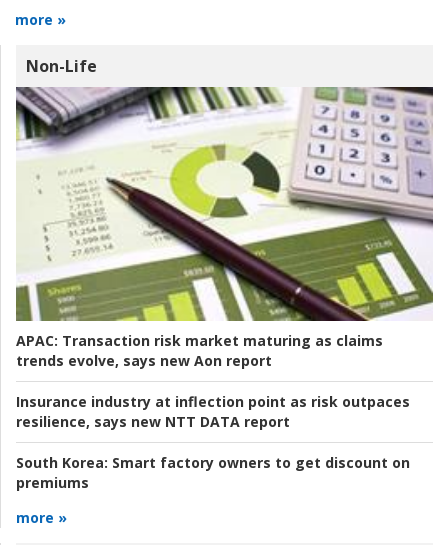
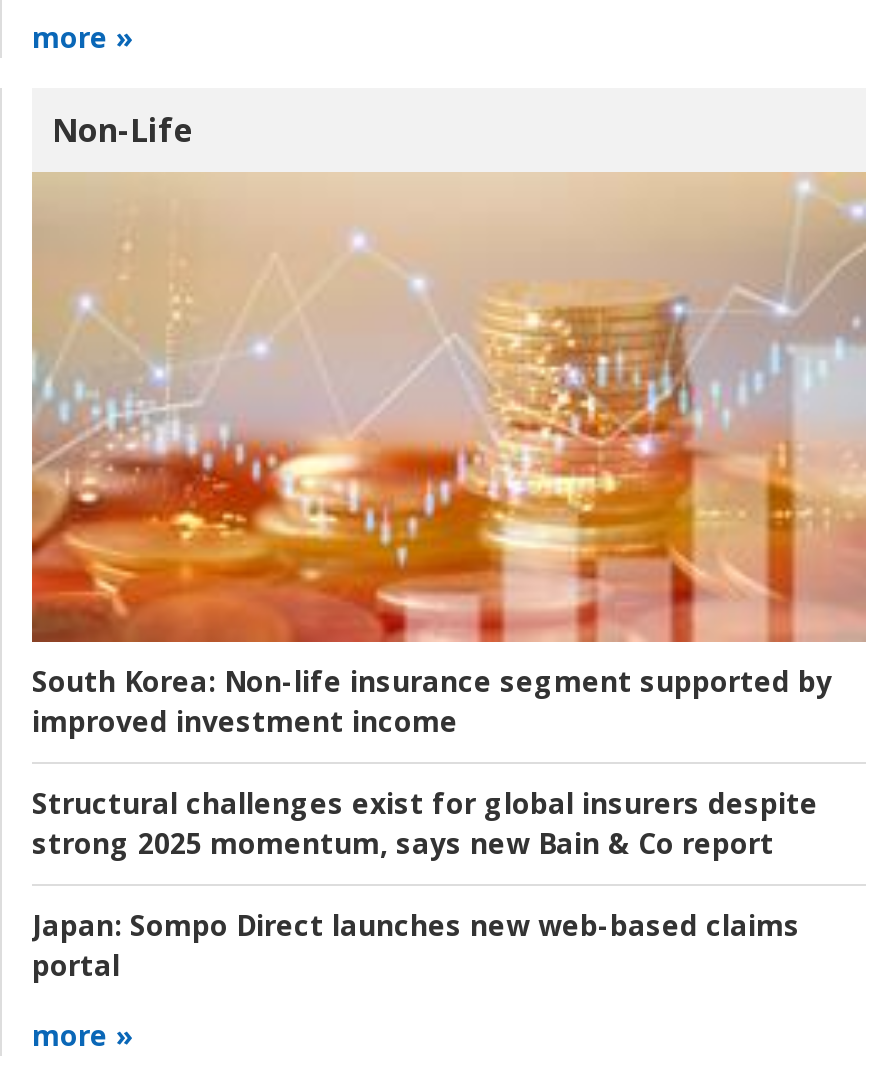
[15,86,434,370] [image] | APAC: Transaction risk market maturing as claims | trends evolve, says new Aon report -> [30,171,868,739] [image] | South Korea: Non-life insurance segment supported by | improved investment income
[16,392,410,431] Insurance industry at inflection point as risk outpaces | resilience, says new NTT DATA report -> [32,783,818,861] Structural challenges exist for global insurers despite | strong 2025 momentum, says new Bain & Co report
[16,453,410,492] South Korea: Smart factory owners to get discount on | premiums -> [32,905,800,983] Japan: Sompo Direct launches new web-based claims | portal

